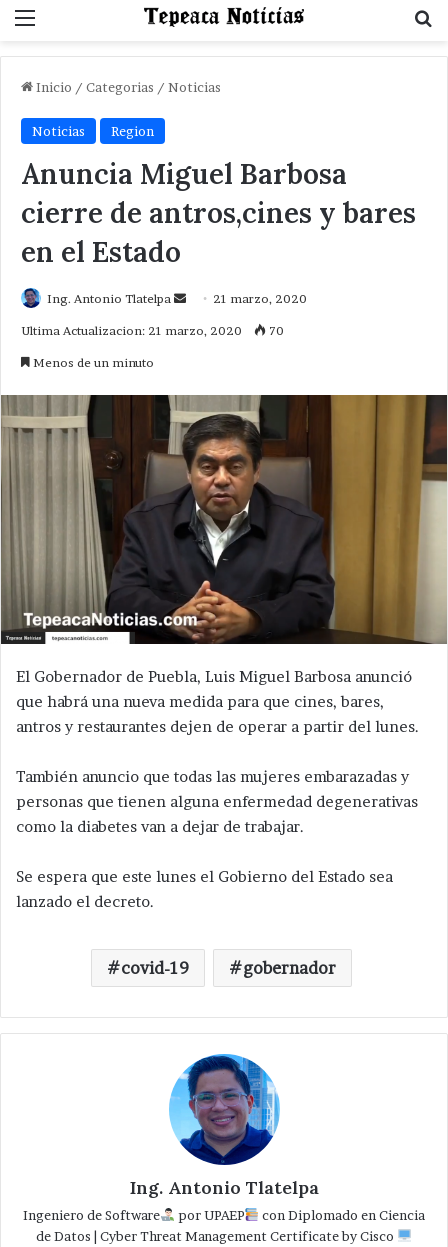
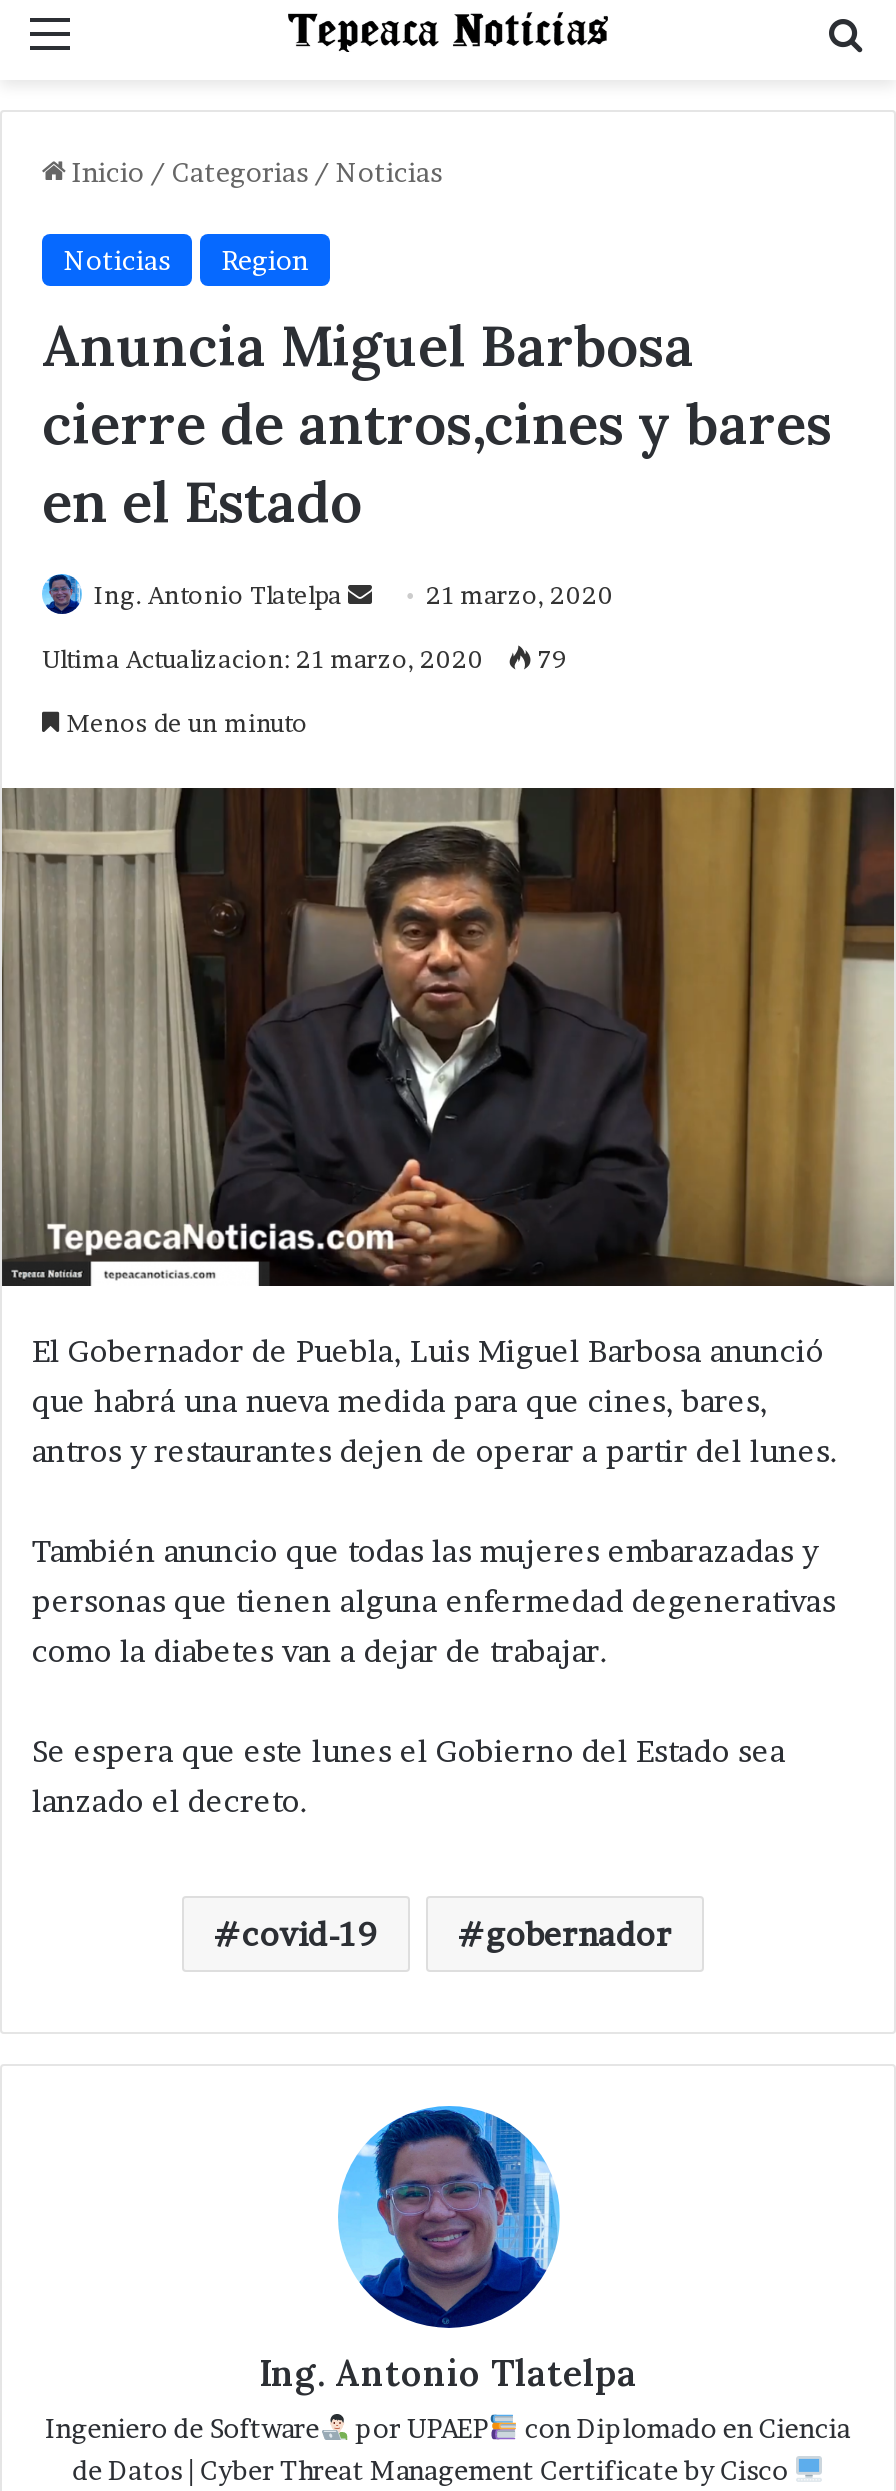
[21,323,284,338] Ultima Actualizacion: 21 marzo, 2020 70 -> [42,645,568,675] Ultima Actualizacion: 21 marzo, 2020 79

